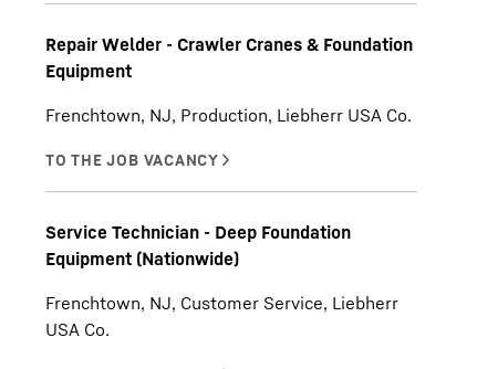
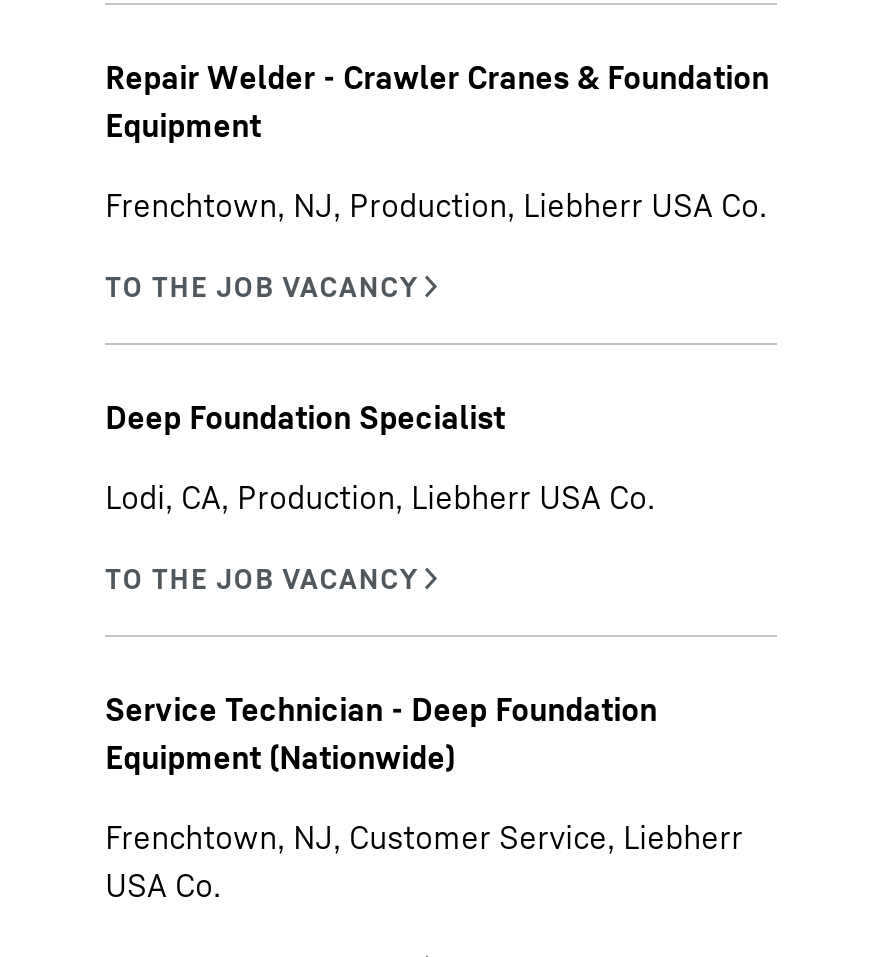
none -> [105,397,655,517] Deep Foundation Specialist | Lodi, CA, Production, Liebherr USA Co.

